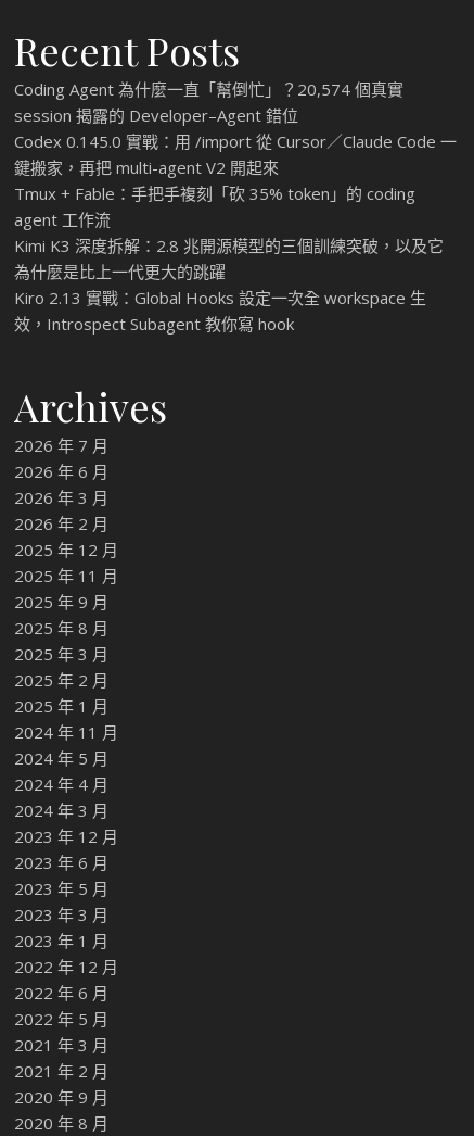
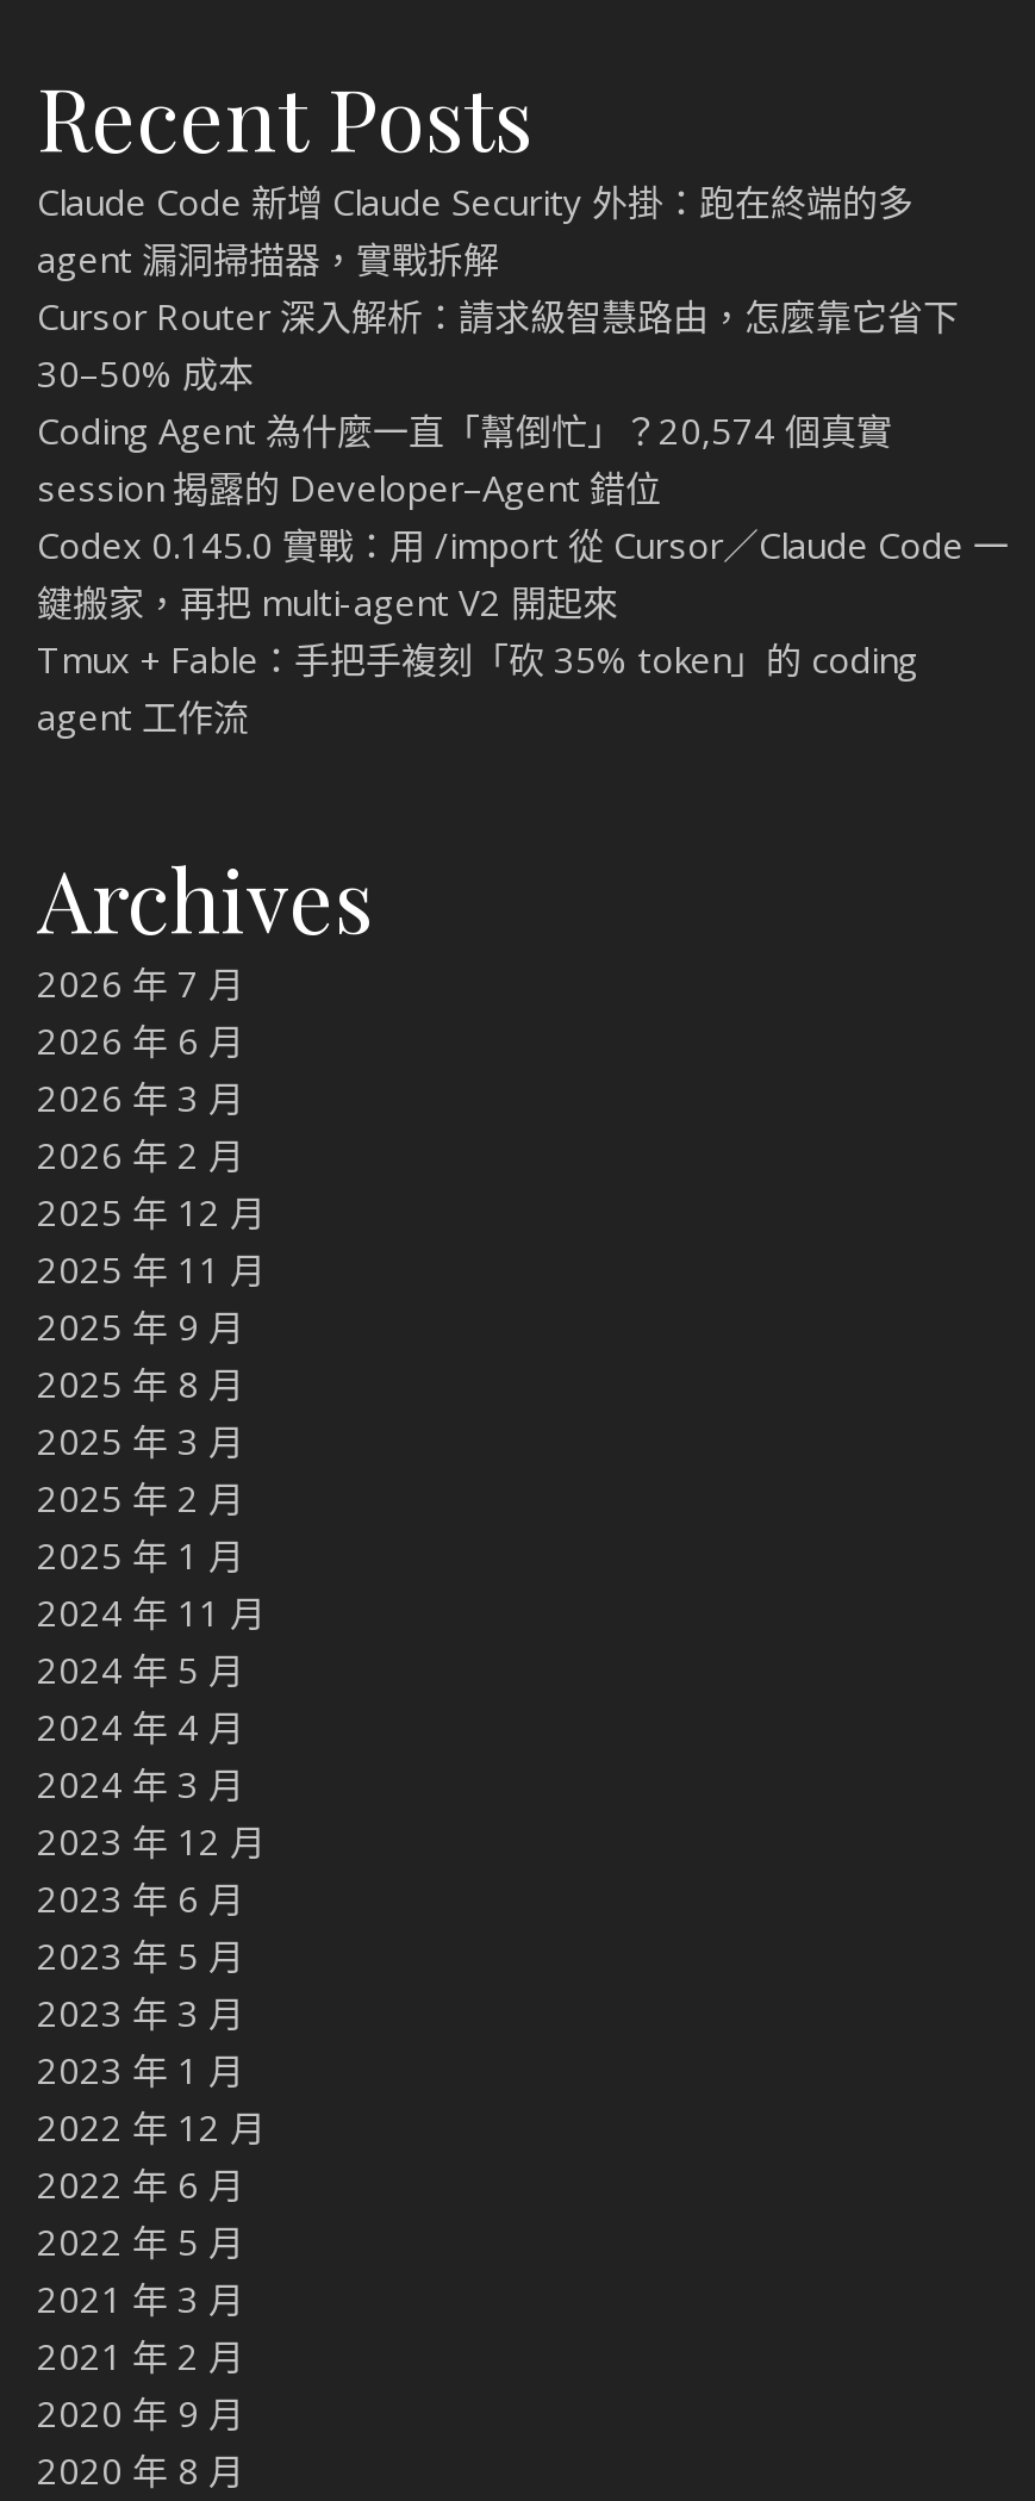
none -> [37,179,959,398] Claude Code 新增 Claude Security 外掛：跑在終端的多 | agent 漏洞掃描器，實戰拆解 | Cursor Router 深入解析：請求級智慧路由，怎麼靠它省下 | 30–50% 成本
moved [14,78,457,230] -> [37,408,1009,741]: Coding Agent 為什麼一直「幫倒忙」？20,574 個真實 | session 揭露的 Developer–Agent 錯位 | Codex 0.145.0 實戰：用 /import 從 Cursor／Claude Code 一 | 鍵搬家，再把 multi-agent V2 開起來 | Tmux + Fable：手把手複刻「砍 35% token」的 coding | agent 工作流
[14,234,444,334] Kimi K3 深度拆解：2.8 兆開源模型的三個訓練突破，以及它 | 為什麼是比上一代更大的跳躍 | Kiro 2.13 實戰：Global Hooks 設定一次全 workspace 生 | 效，Introspect Subagent 教你寫 hook -> none

